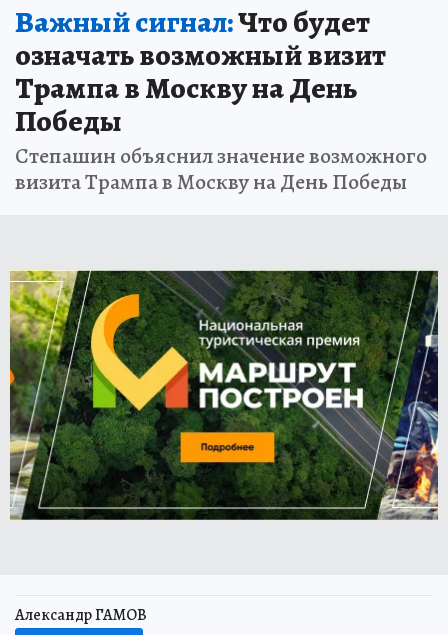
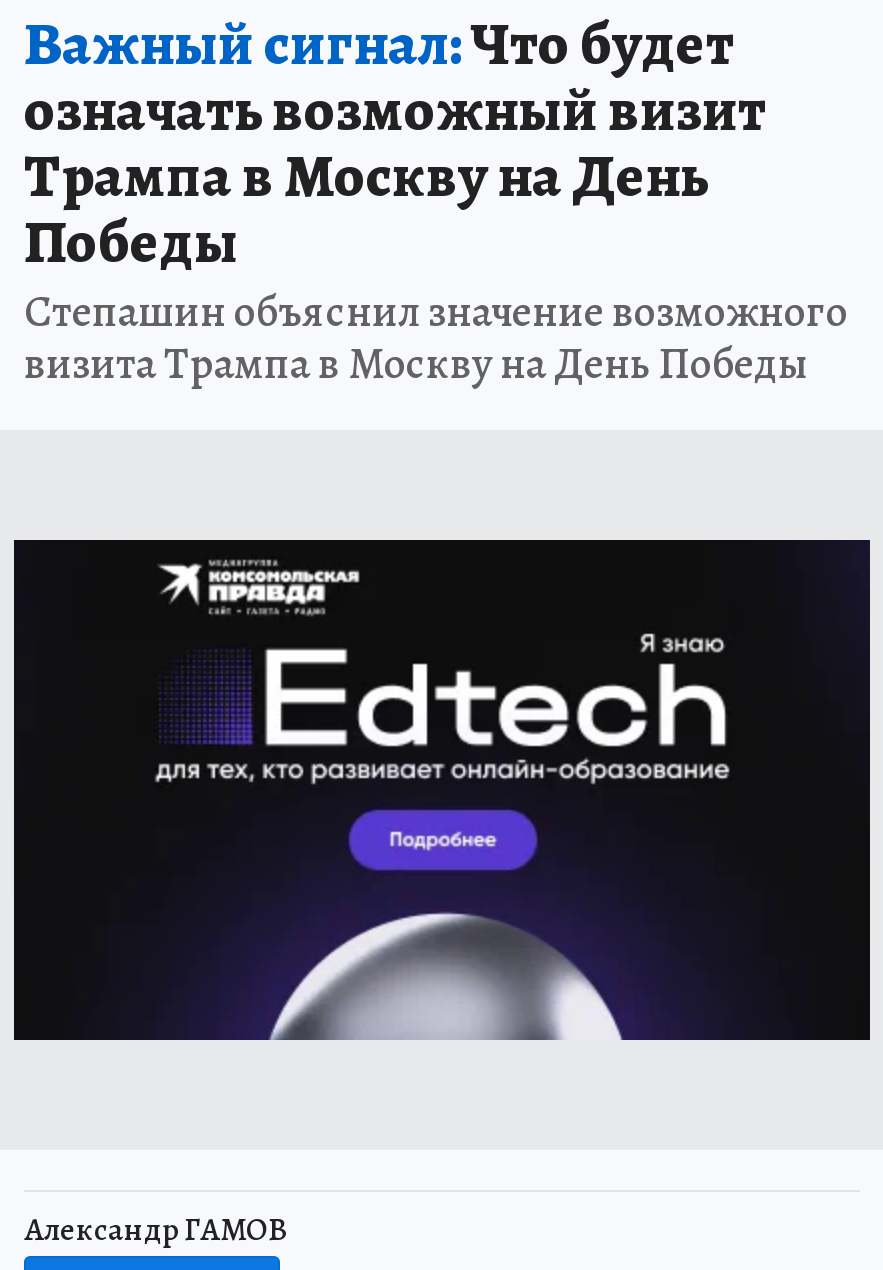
[9,270,439,521] [image] -> [12,538,872,1040] [image]

